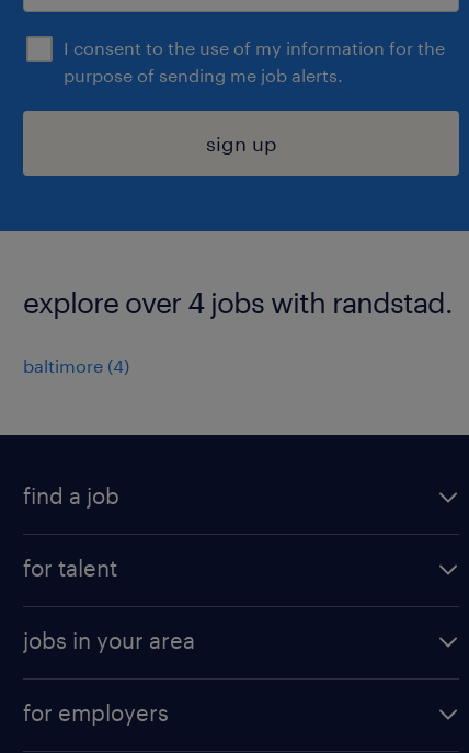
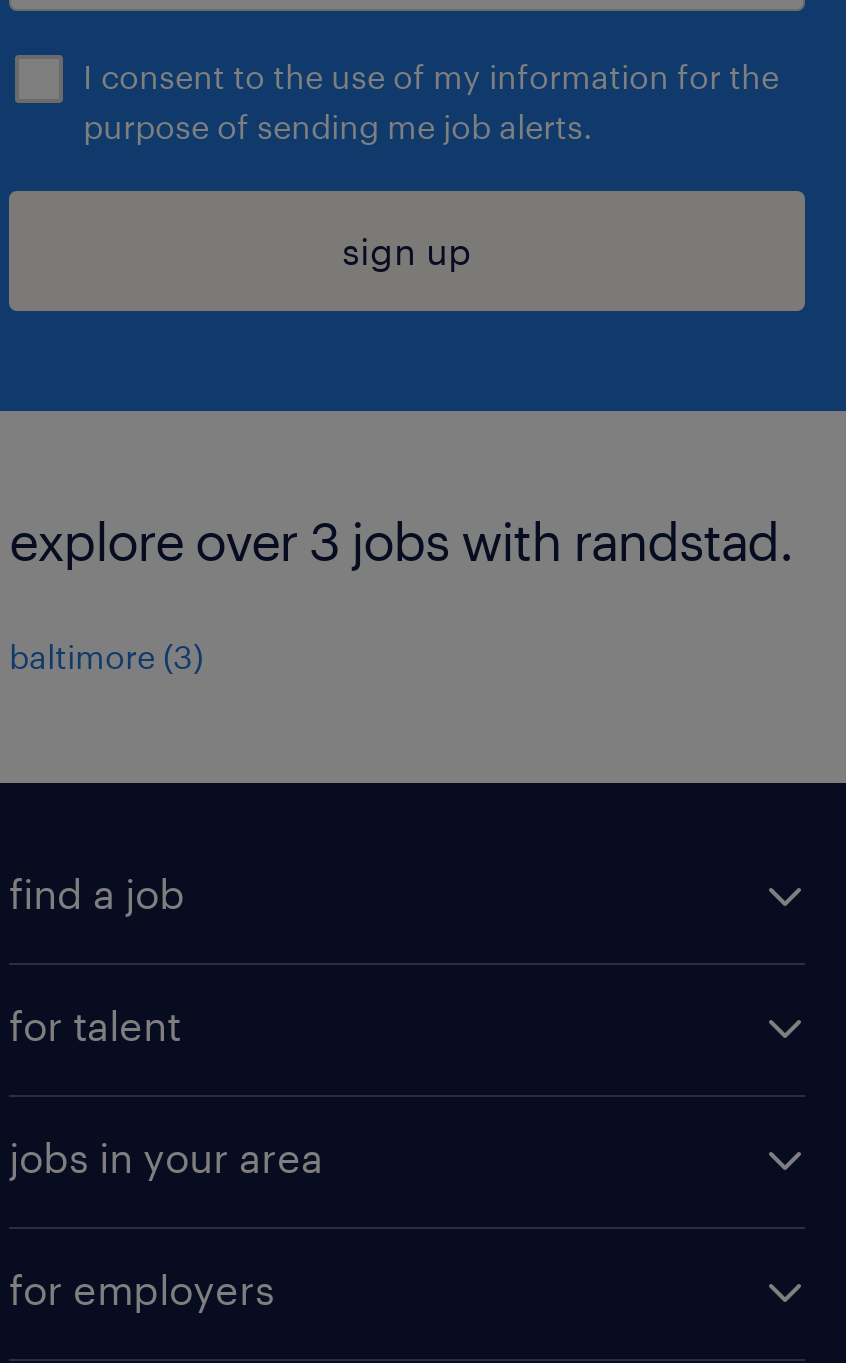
[23,285,453,319] explore over 4 jobs with randstad. -> [9,509,793,571] explore over 3 jobs with randstad.
[23,355,129,376] baltimore (4) -> [9,637,203,675] baltimore (3)

